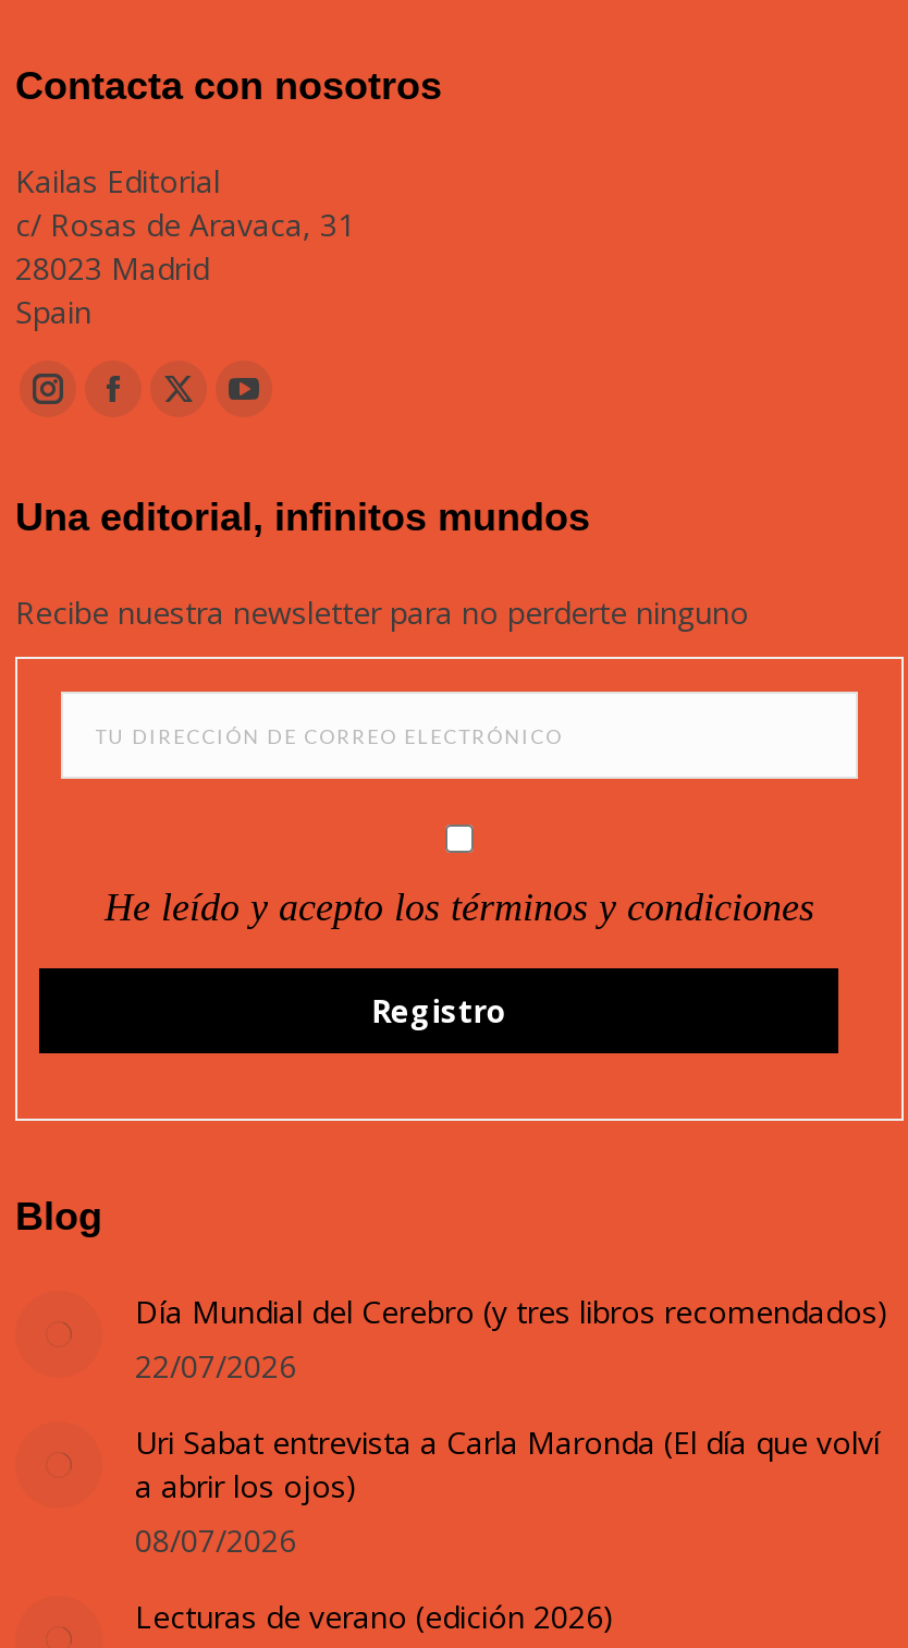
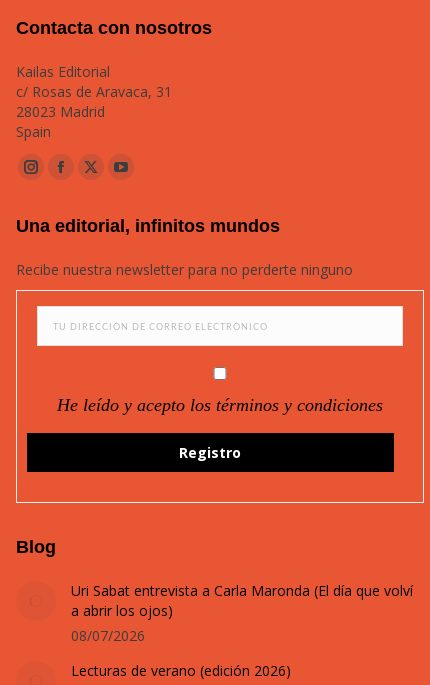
[135,1291,888,1387] Día Mundial del Cerebro (y tres libros recomendados) | 22/07/2026 -> none

